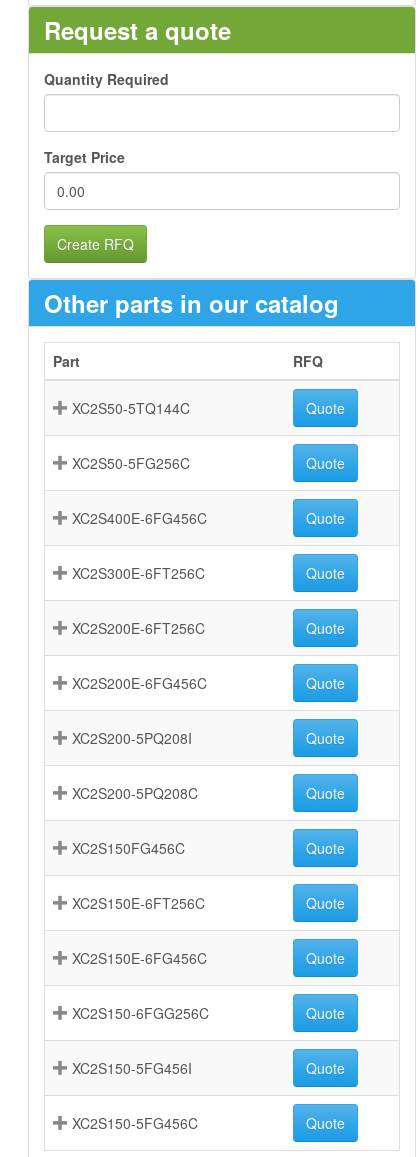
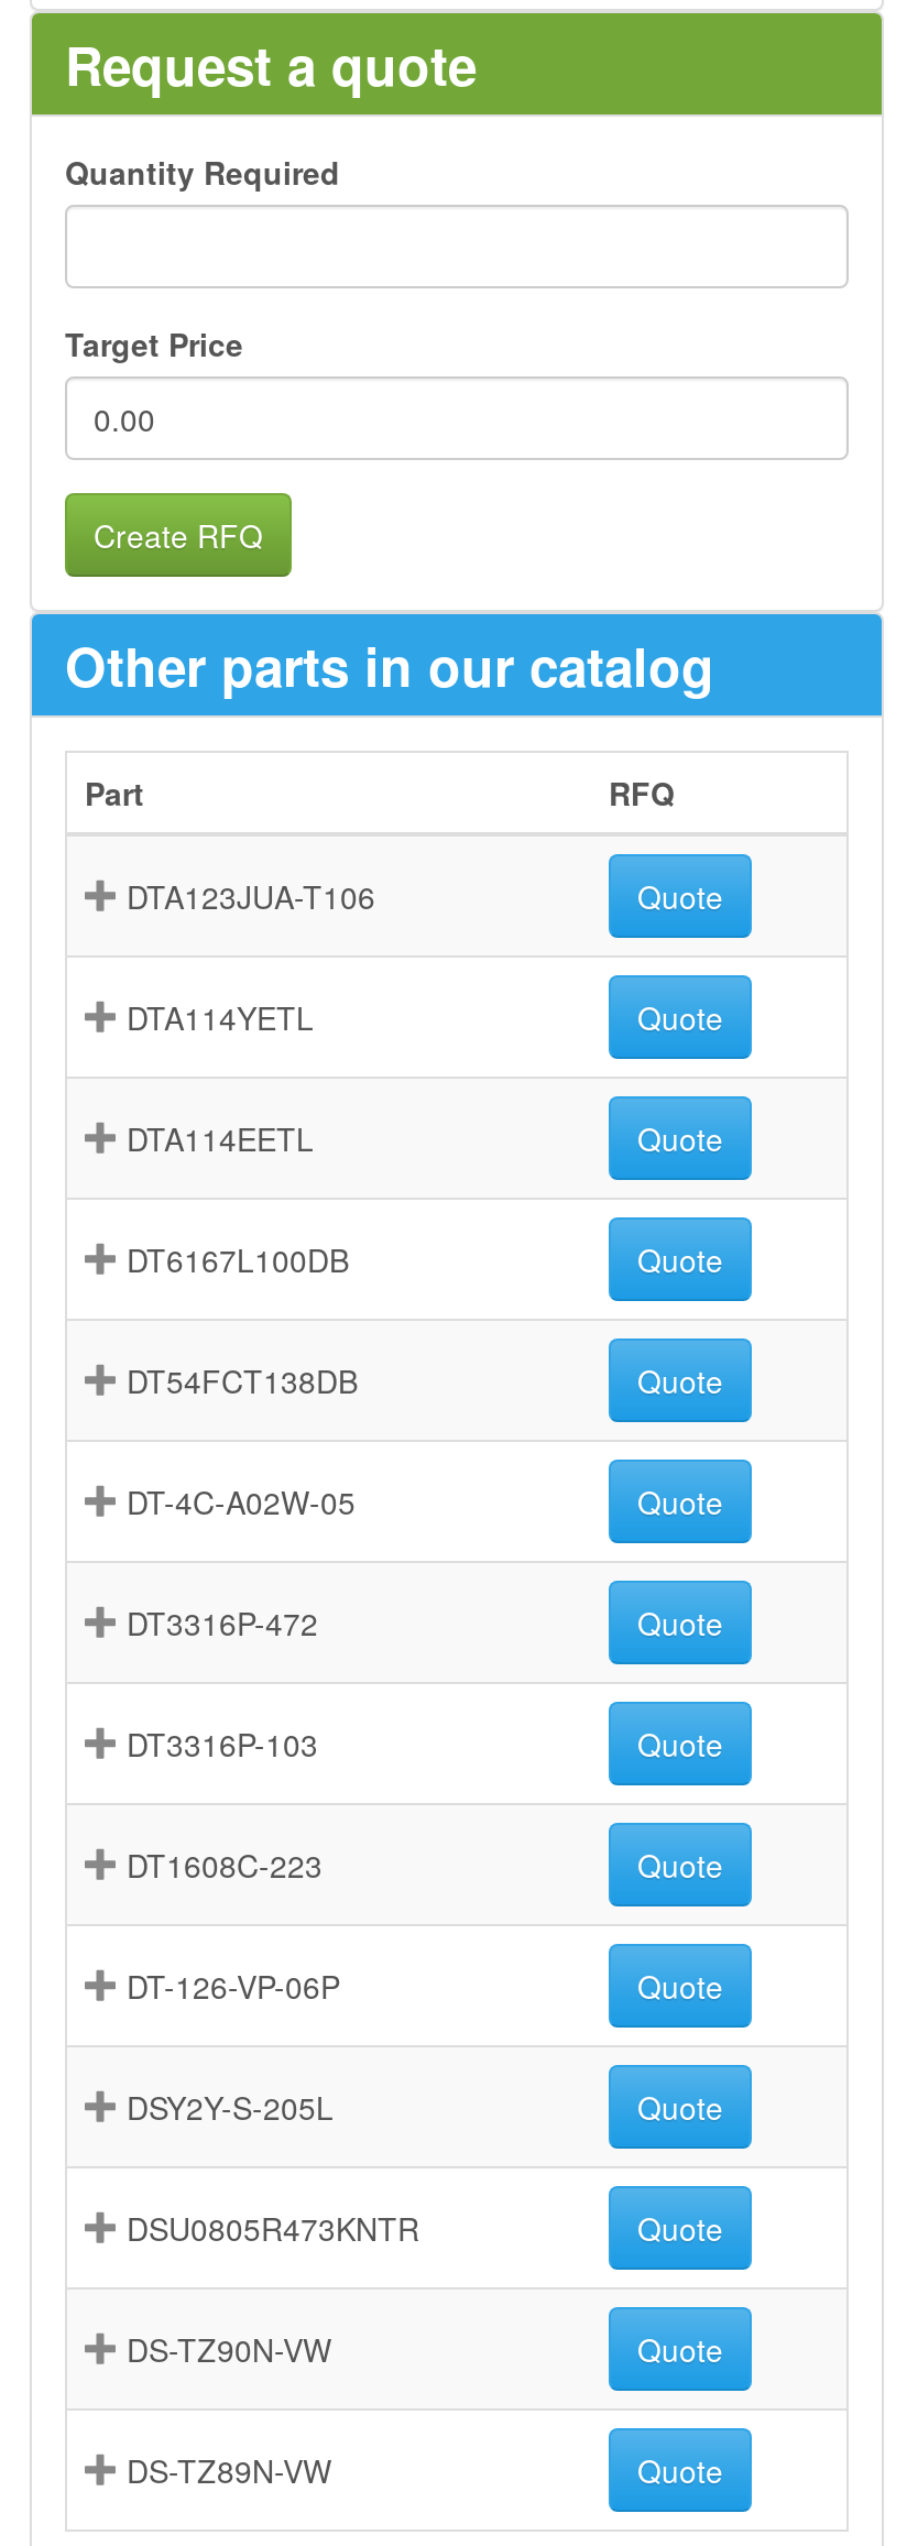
[72,398,190,418] XC2S50-5TQ144C -> [127,874,375,918] DTA123JUA-T106
[72,453,190,473] XC2S50-5FG256C -> [127,995,314,1039] DTA114YETL
[72,508,207,528] XC2S400E-6FG456C -> [127,1116,314,1160] DTA114EETL
[72,563,205,583] XC2S300E-6FT256C -> [127,1237,349,1281] DT6167L100DB
[72,618,205,638] XC2S200E-6FT256C -> [127,1358,358,1402] DT54FCT138DB
[72,673,207,693] XC2S200E-6FG456C -> [127,1479,356,1523] DT-4C-A02W-05
[72,728,192,748] XC2S200-5PQ208I -> [127,1600,318,1644] DT3316P-472
[72,783,198,803] XC2S200-5PQ208C -> [127,1722,318,1766] DT3316P-103
[72,838,185,858] XC2S150FG456C -> [127,1843,323,1887] DT1608C-223
[72,893,205,913] XC2S150E-6FT256C -> [127,1964,340,2008] DT-126-VP-06P
[72,948,207,968] XC2S150E-6FG456C -> [127,2085,334,2129] DSY2Y-S-205L
[72,1003,209,1023] XC2S150-6FGG256C -> [127,2206,419,2250] DSU0805R473KNTR
[72,1058,192,1078] XC2S150-5FG456I -> [127,2327,331,2371] DS-TZ90N-VW
[72,1113,198,1133] XC2S150-5FG456C -> [127,2448,331,2492] DS-TZ89N-VW

